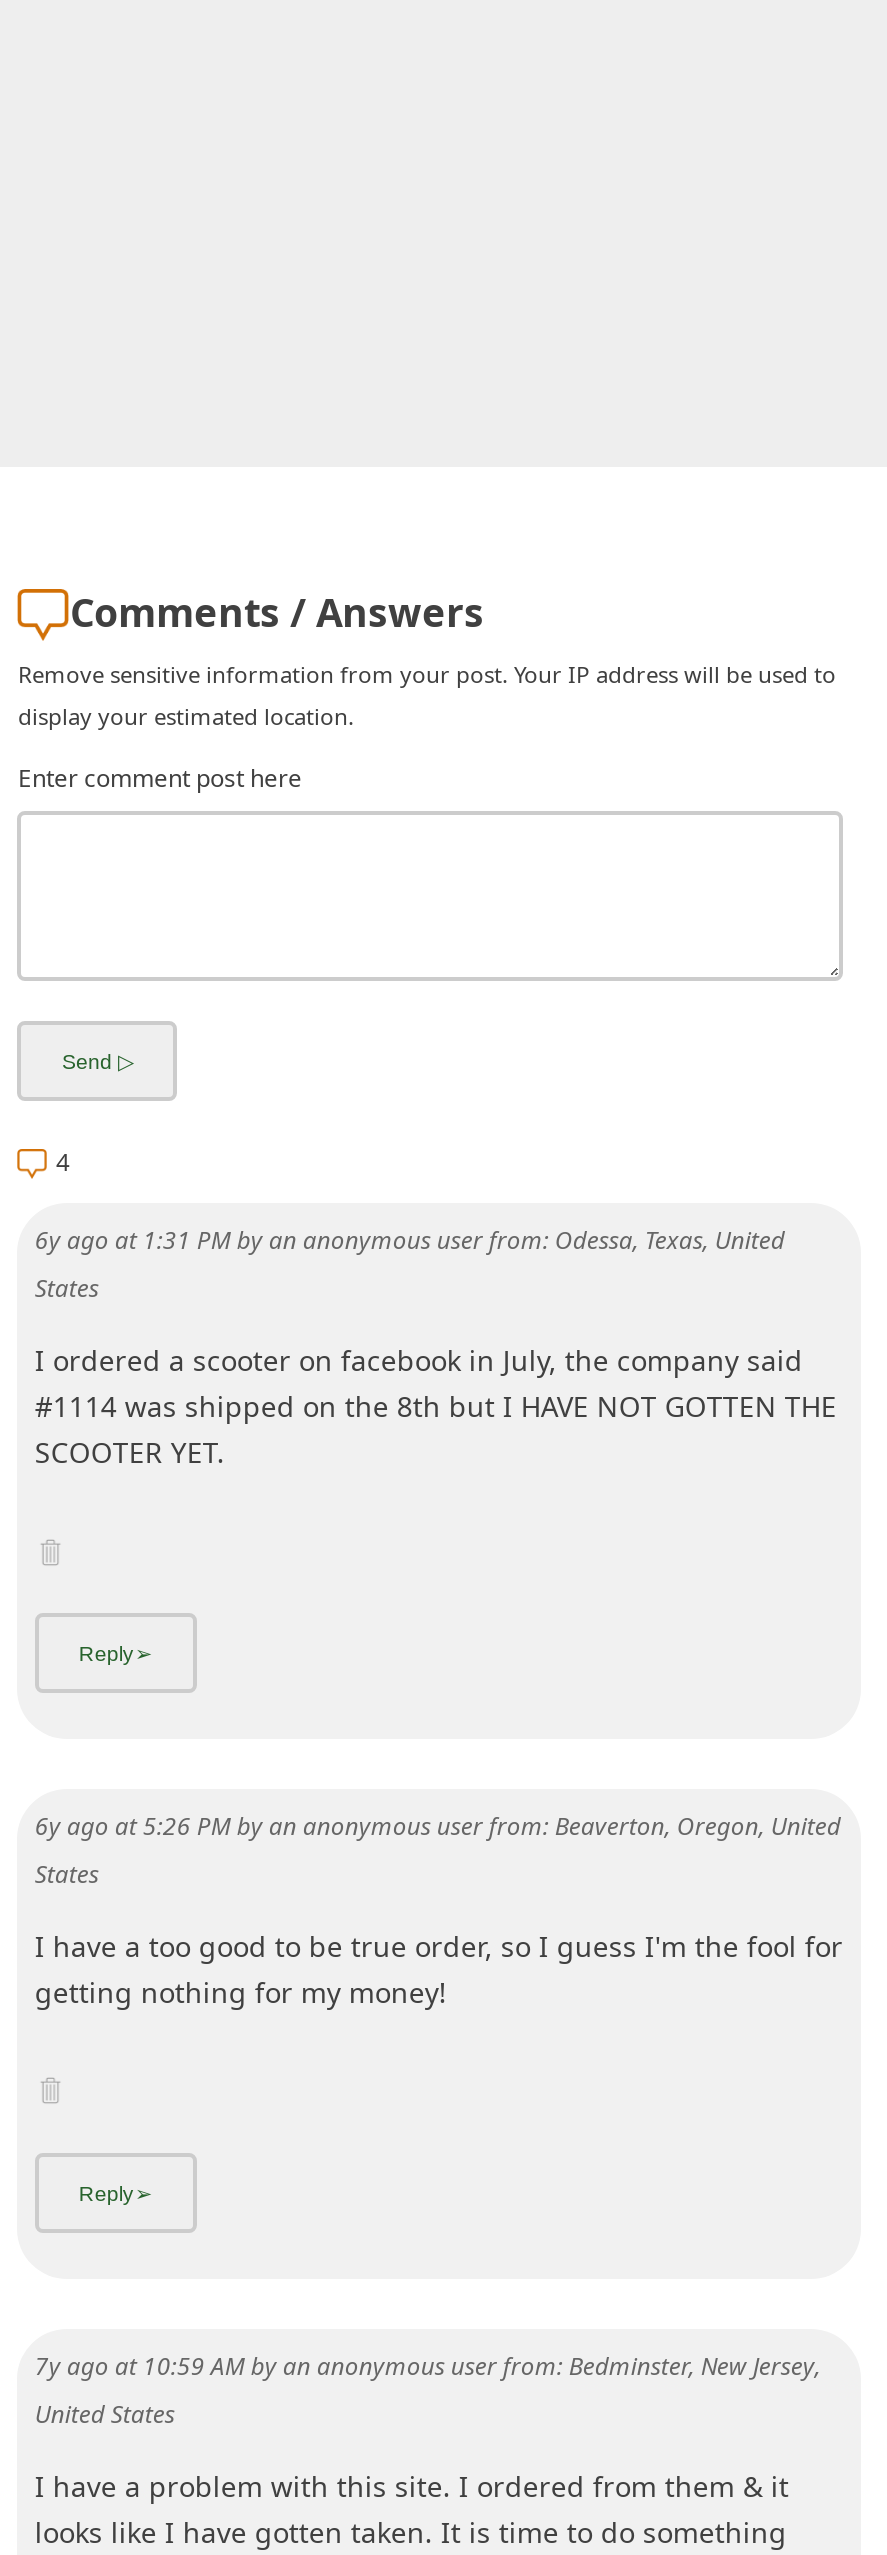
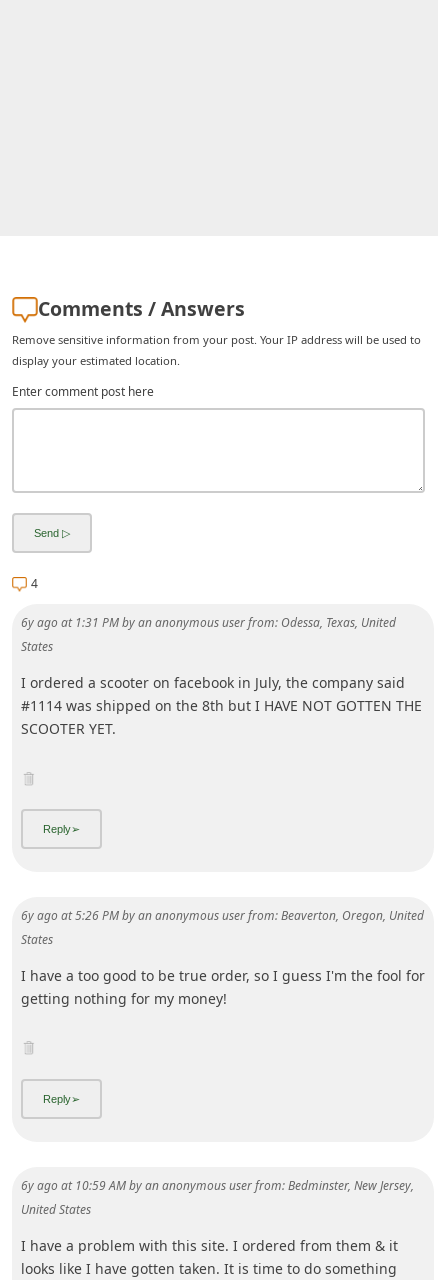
[35,2349,821,2383] 7y ago at 10:59 AM by an anonymous user from: Bedminster, New Jersey, -> [21,1177,414,1194] 6y ago at 10:59 AM by an anonymous user from: Bedminster, New Jersey,

